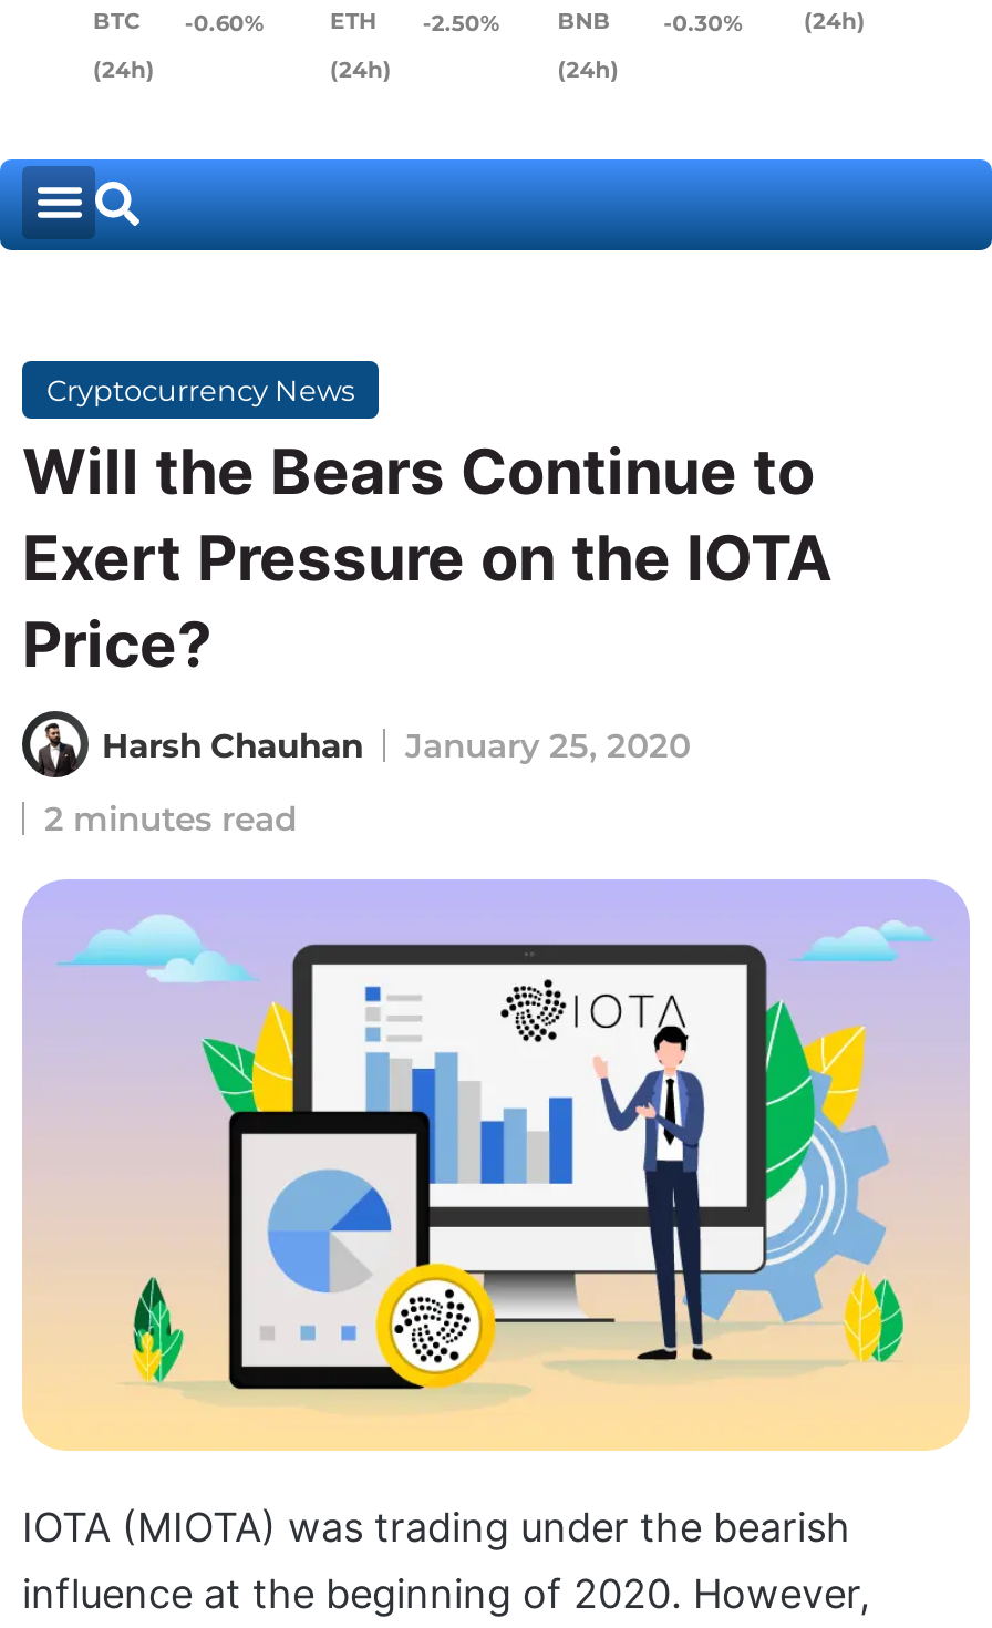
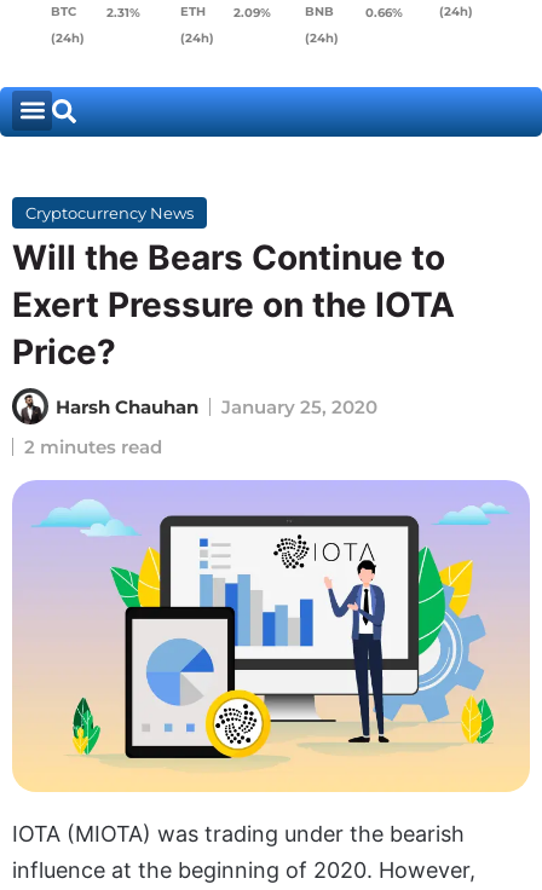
[93,6,264,37] BTC -0.60% -> [51,3,140,20] BTC 2.31%
[423,8,500,37] -2.50% -> [233,4,271,20] 2.09%
[664,8,743,37] -0.30% -> [366,4,403,20] 0.66%

